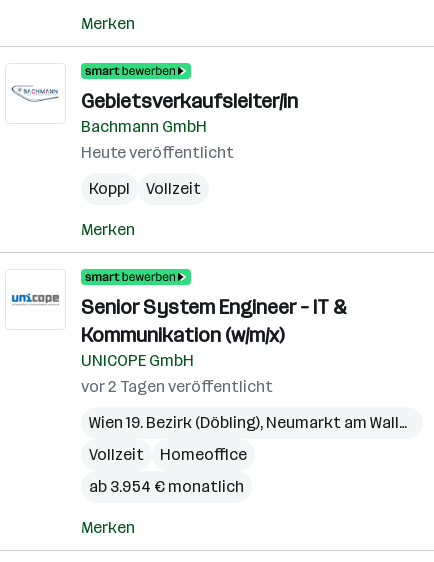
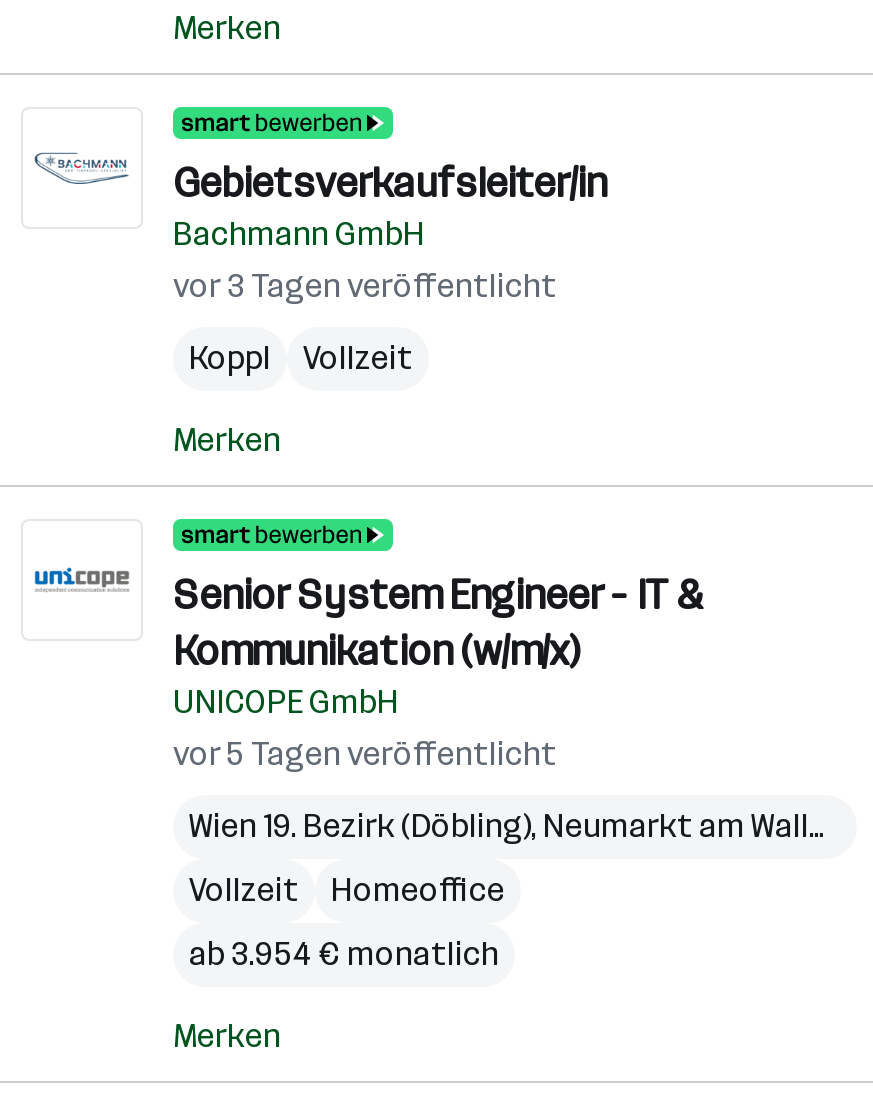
[81,143,234,162] Heute veröffentlicht -> [173,267,557,305] vor 3 Tagen veröffentlicht
[81,377,273,396] vor 2 Tagen veröffentlicht -> [173,735,557,773] vor 5 Tagen veröffentlicht

